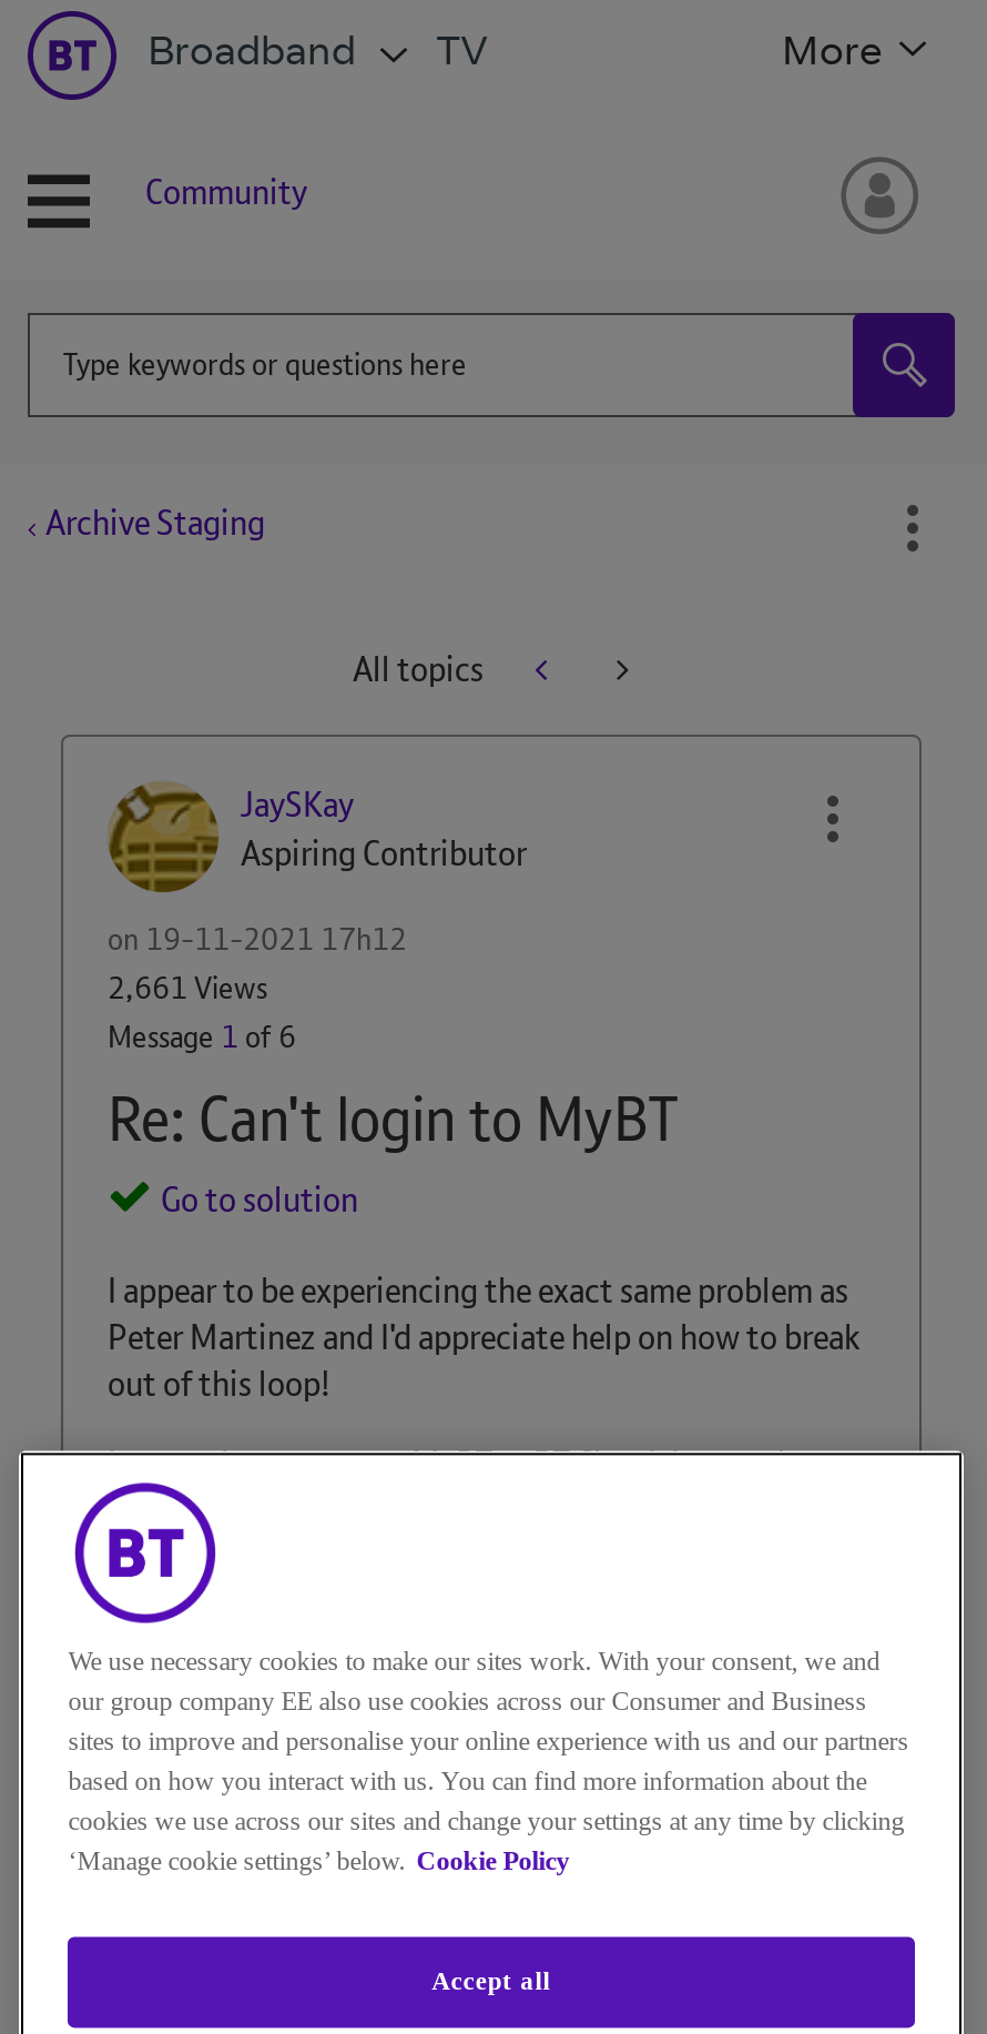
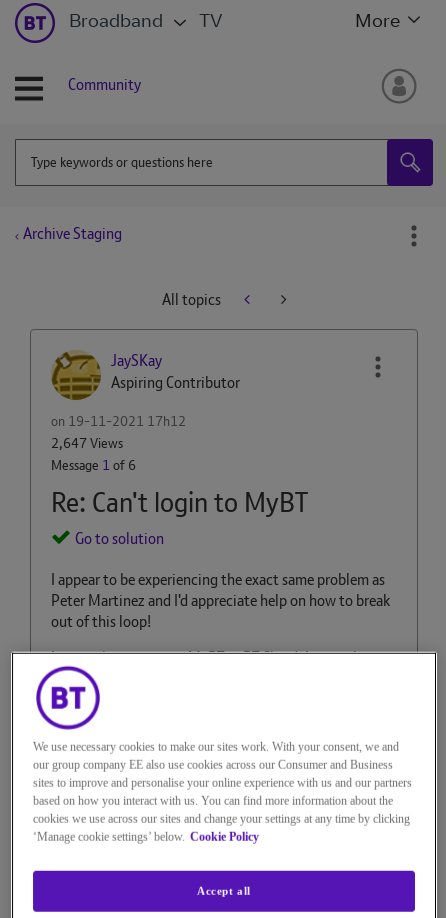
[108,968,267,1008] 2,661 Views -> [51,434,123,452] 2,647 Views

